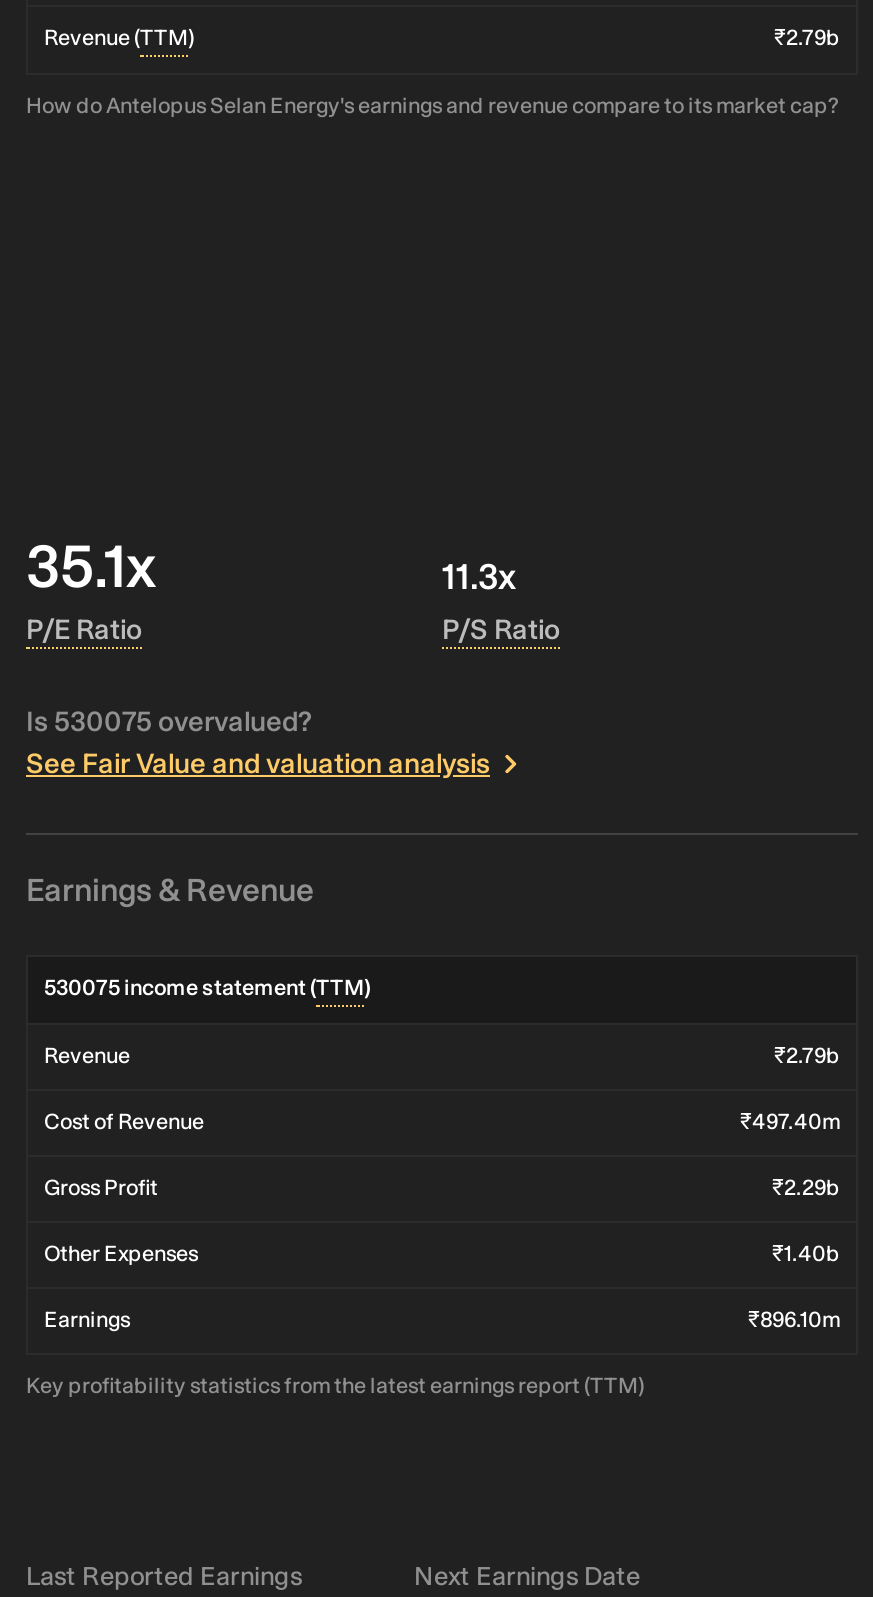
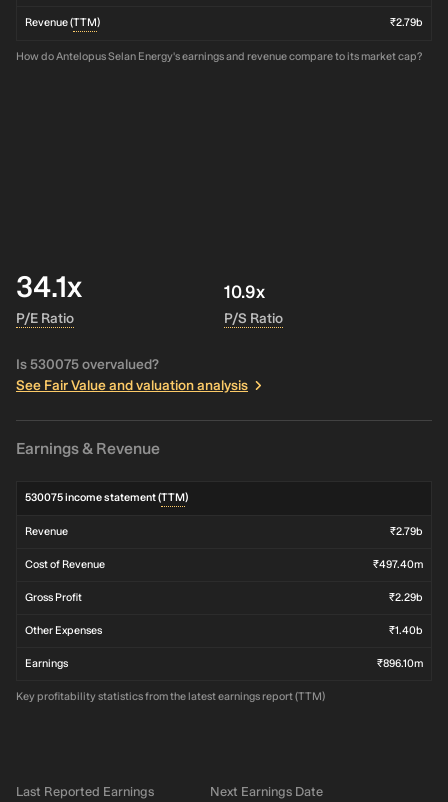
[26,530,156,602] 35.1x -> [16,269,82,305] 34.1x
[442,554,516,598] 11.3x -> [224,281,265,303] 10.9x

